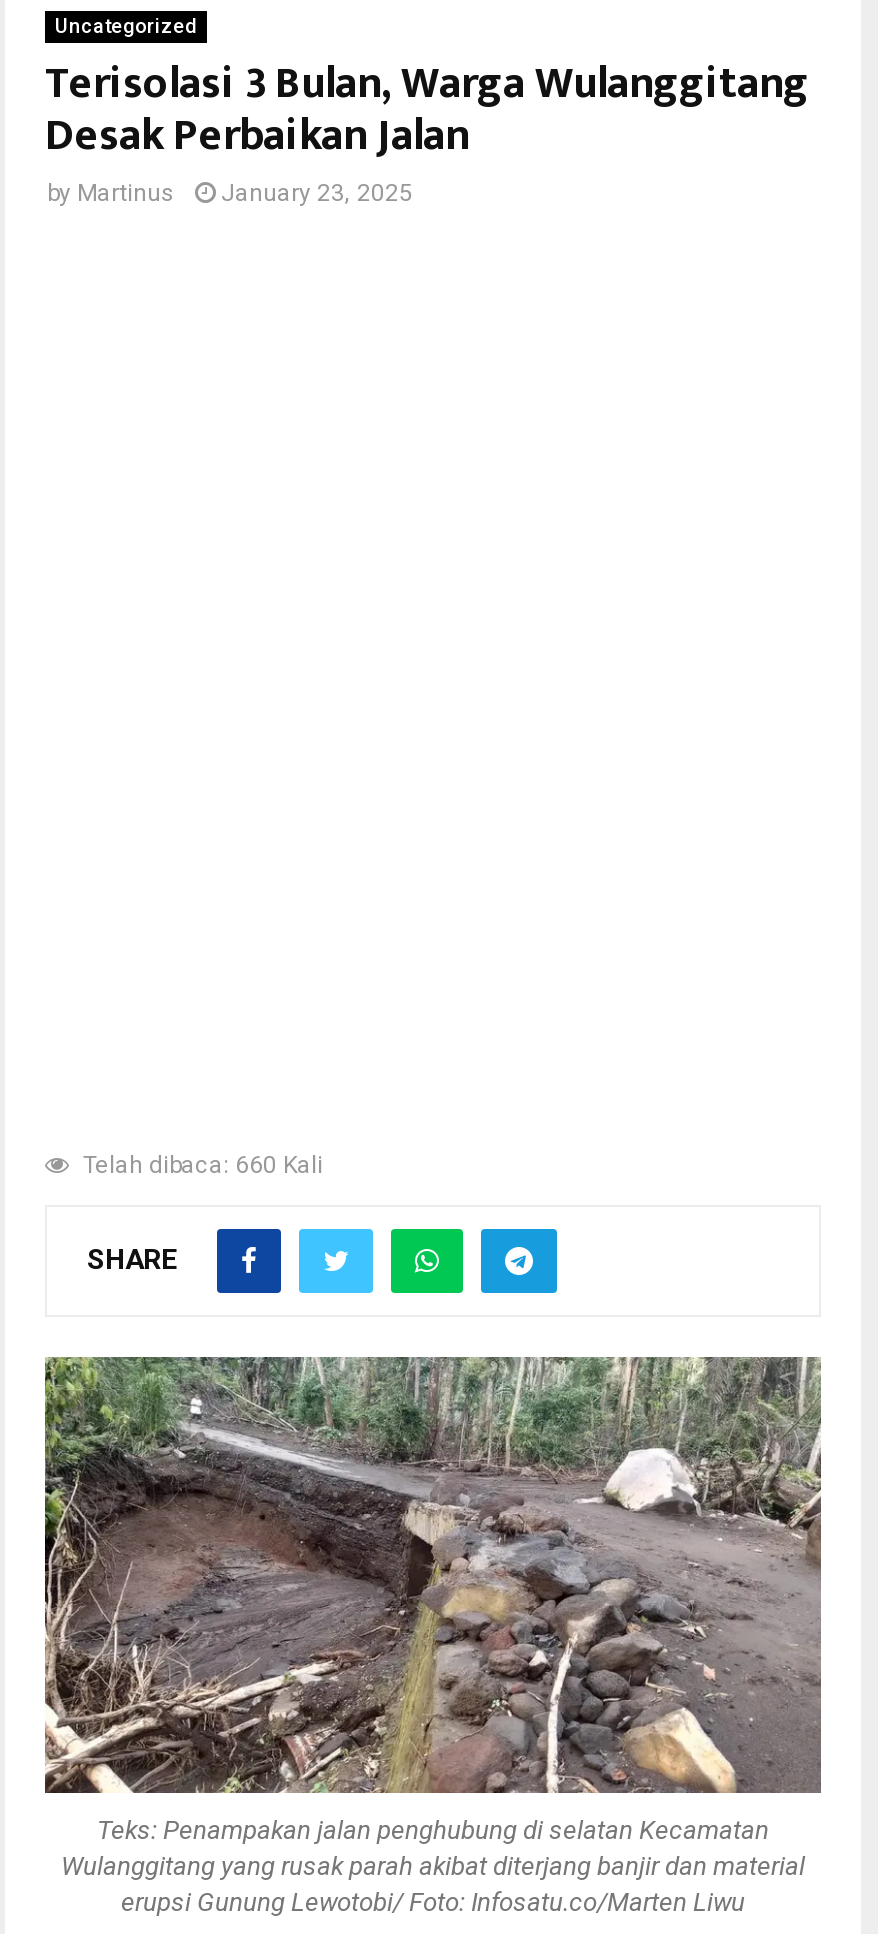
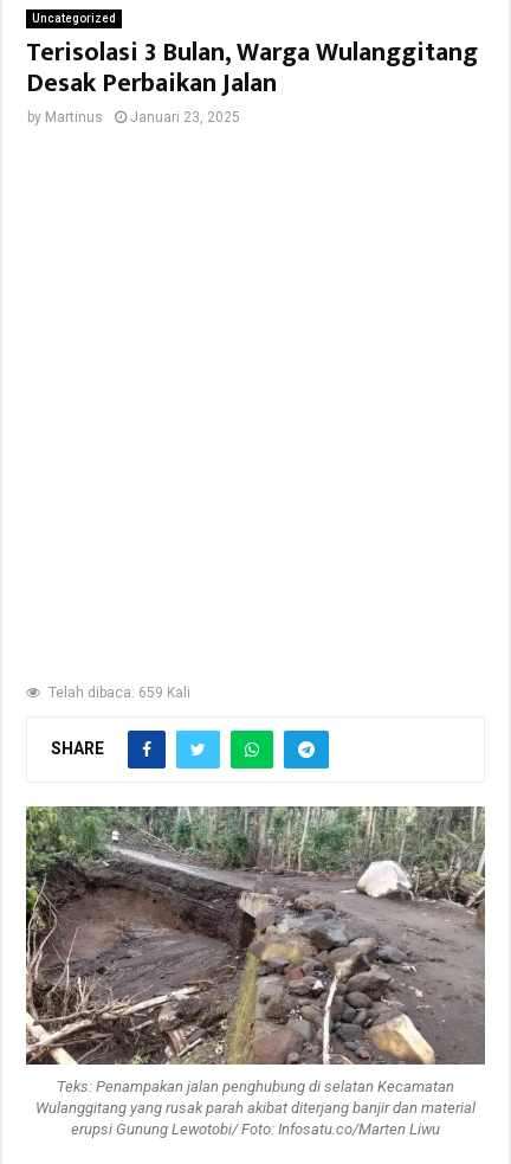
[47,179,413,207] by Martinus January 23, 2025 -> [27,109,240,126] by Martinus Januari 23, 2025
[77,1151,323,1179] Telah dibaca: 660 Kali -> [45,684,190,701] Telah dibaca: 659 Kali

